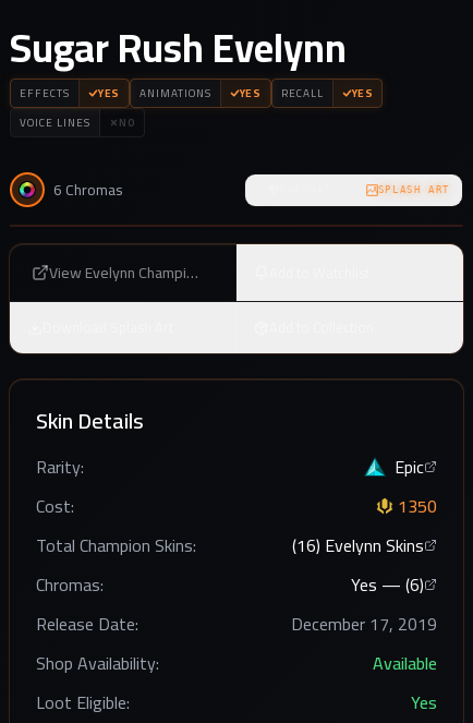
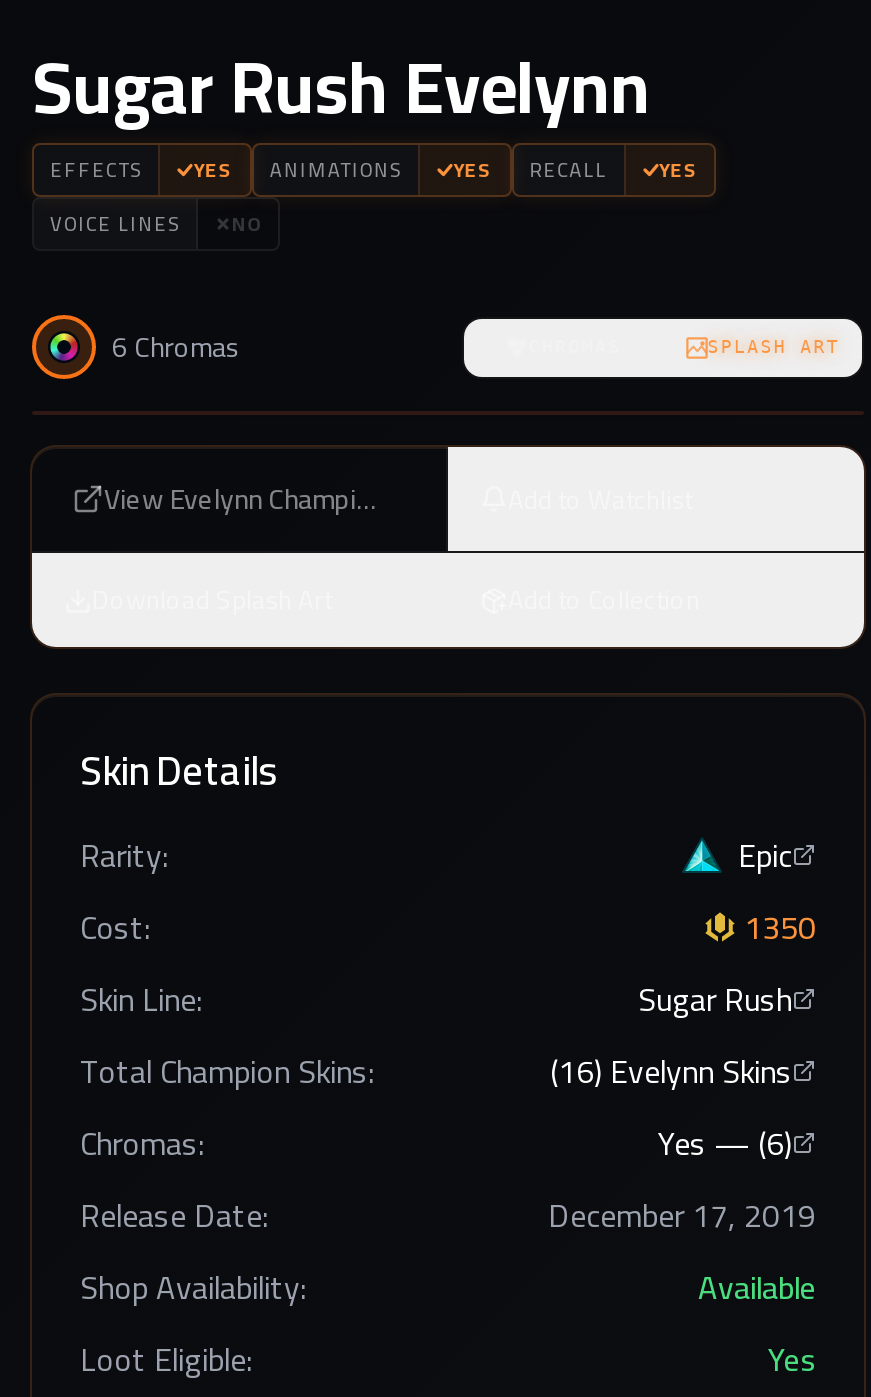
none -> [80,969,792,1029] Skin Line: | Sugar Rush

